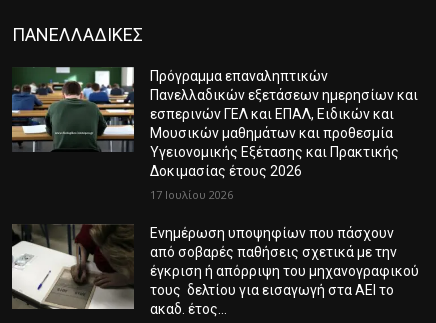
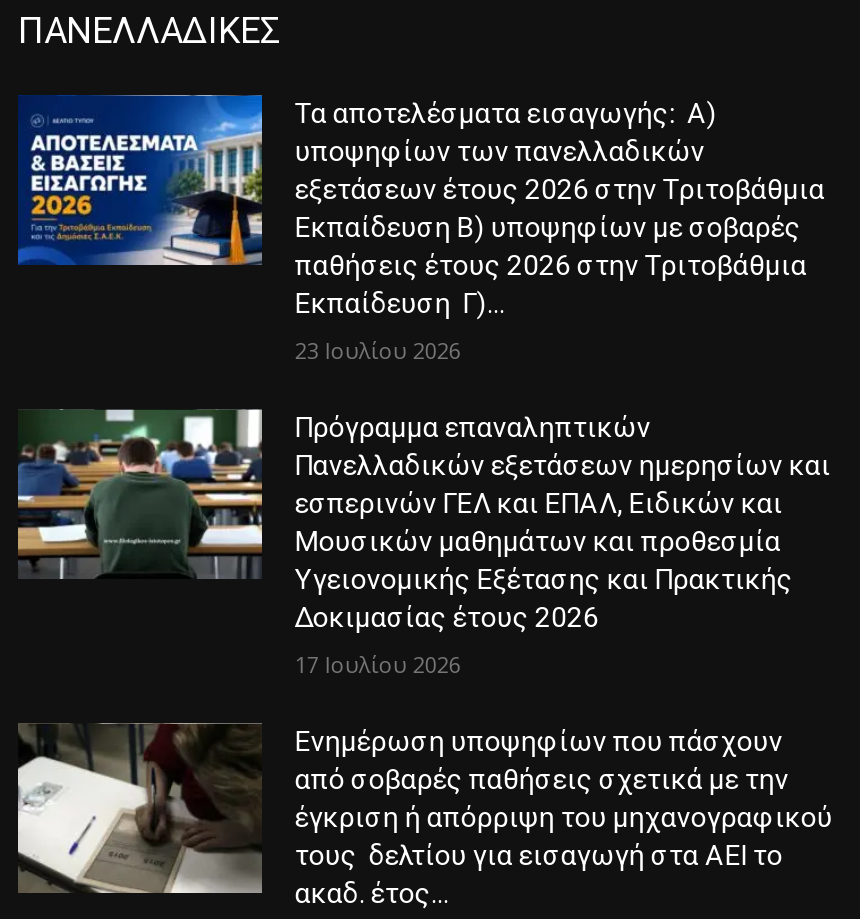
none -> [18,93,825,365] [image] | Τα αποτελέσματα εισαγωγής: Α) | υποψηφίων των πανελλαδικών | εξετάσεων έτους 2026 στην Τριτοβάθμια | Εκπαίδευση Β) υποψηφίων με σοβαρές | παθήσεις έτους 2026 στην Τριτοβάθμια | Εκπαίδευση Γ)... | 23 Ιουλίου 2026

